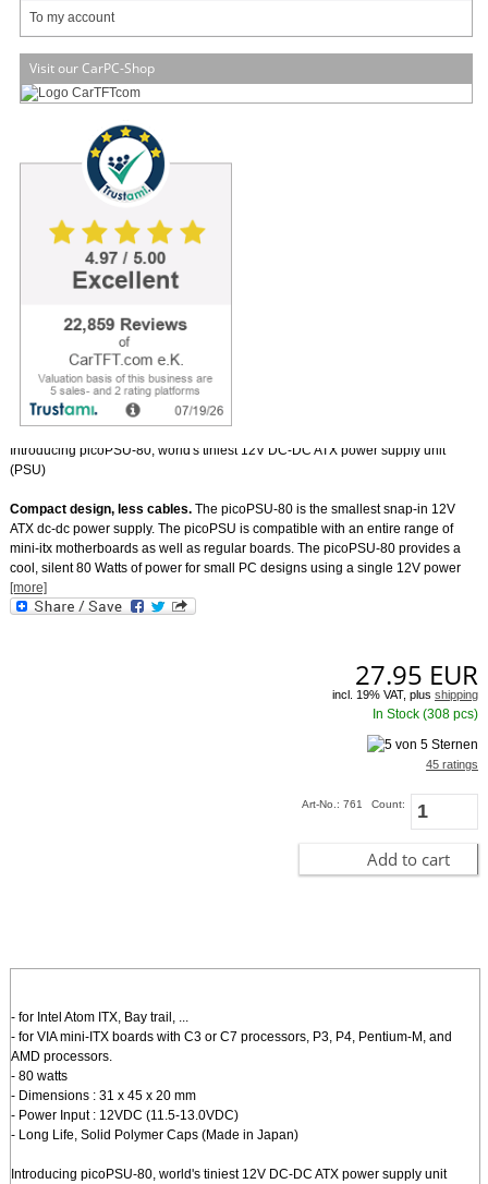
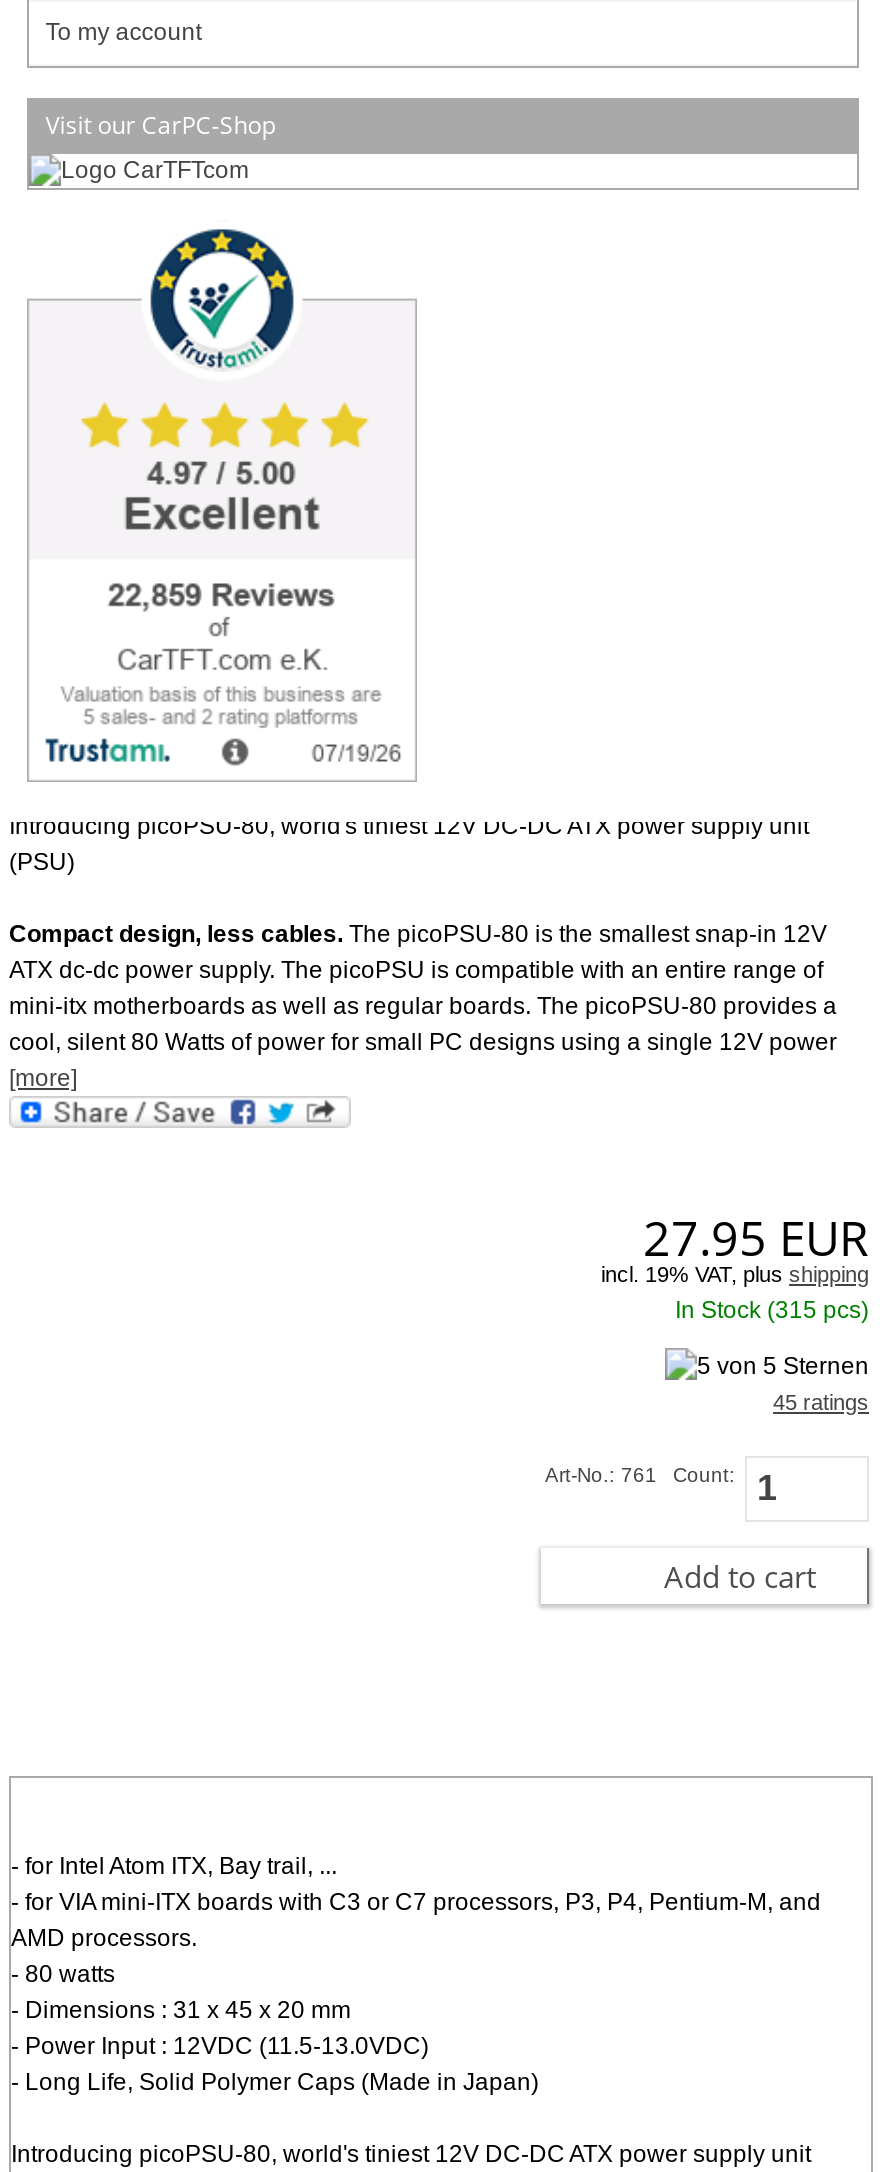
[373,706,478,722] In Stock (308 pcs) -> [675,1296,869,1324] In Stock (315 pcs)

